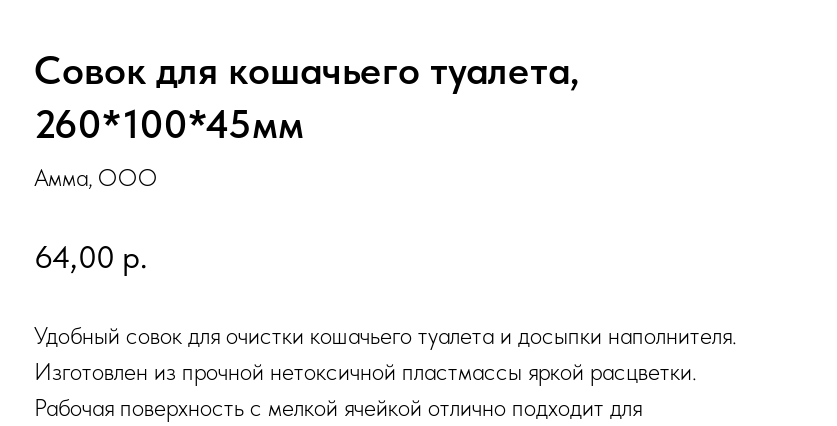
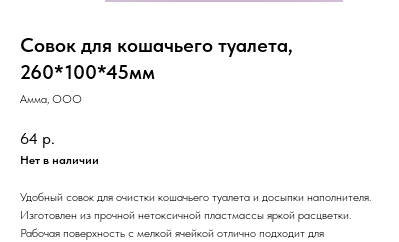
[34,238,148,276] 64,00 р. -> [20,129,99,167] 64 р. | Нет в наличии

